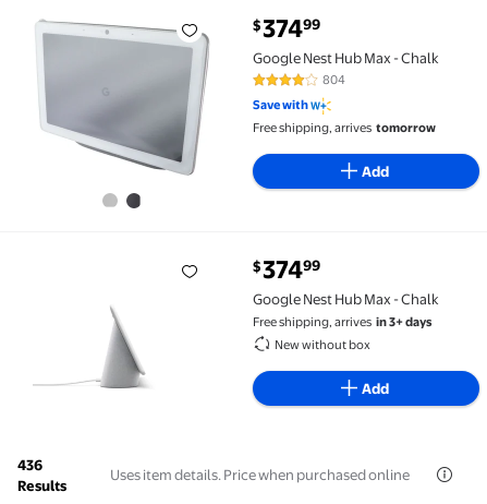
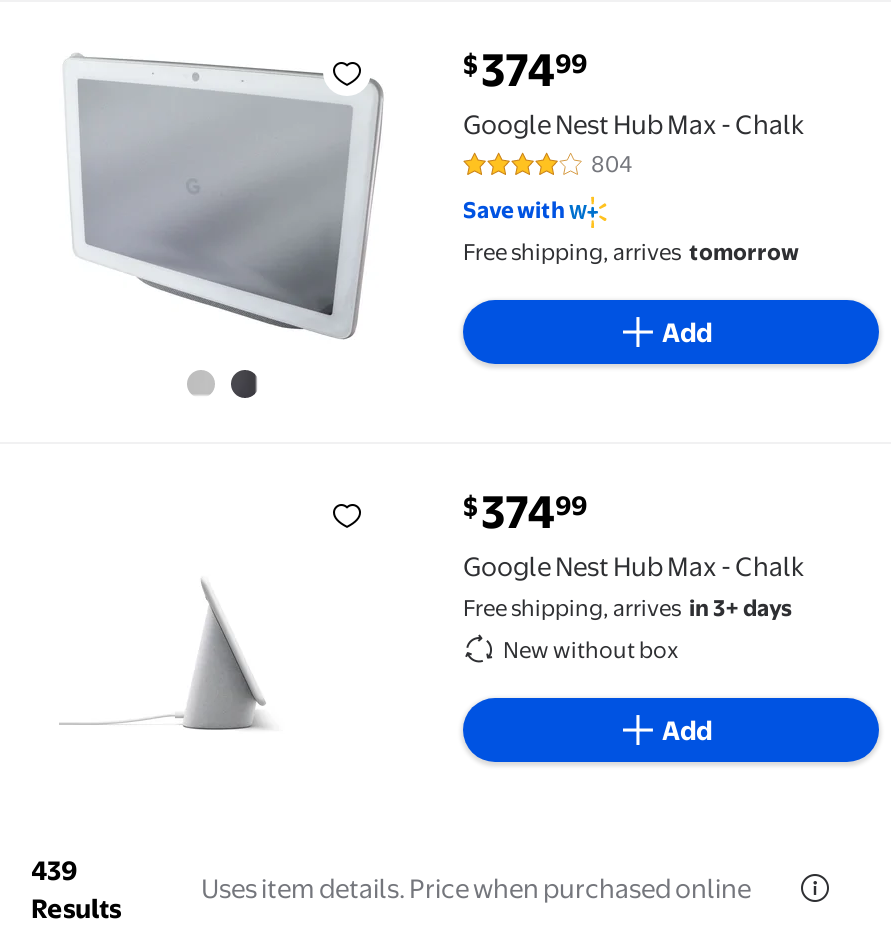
[17,456,42,473] 436 -> [31,854,77,886] 439

